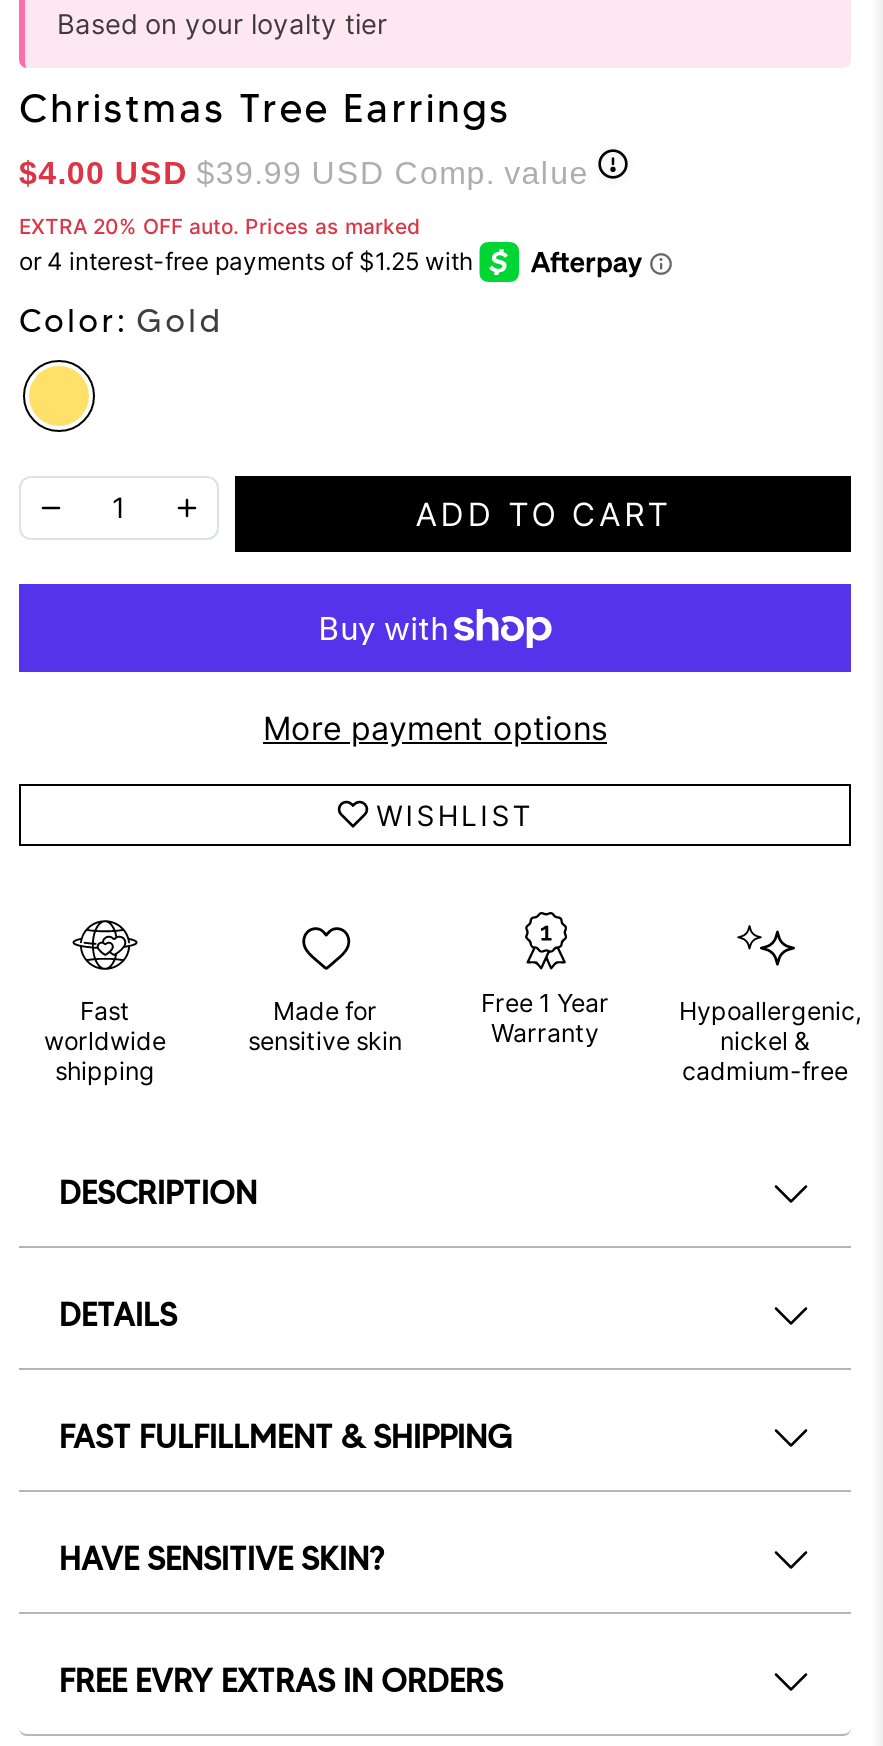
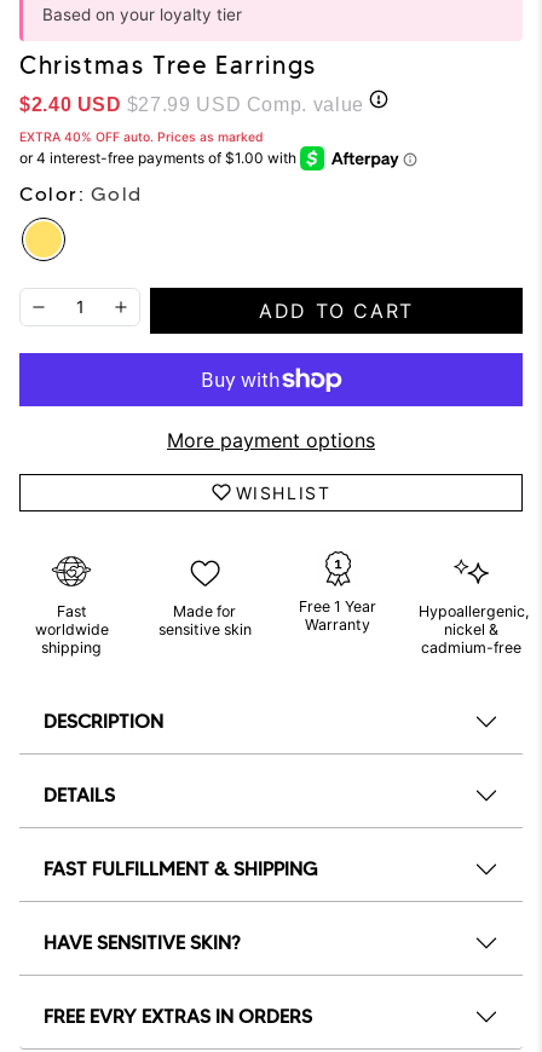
[19,156,589,190] $4.00 USD $39.99 USD Comp. value -> [19,94,364,115] $2.40 USD $27.99 USD Comp. value
[19,214,421,240] EXTRA 20% OFF auto. Prices as marked -> [19,129,264,145] EXTRA 40% OFF auto. Prices as marked

